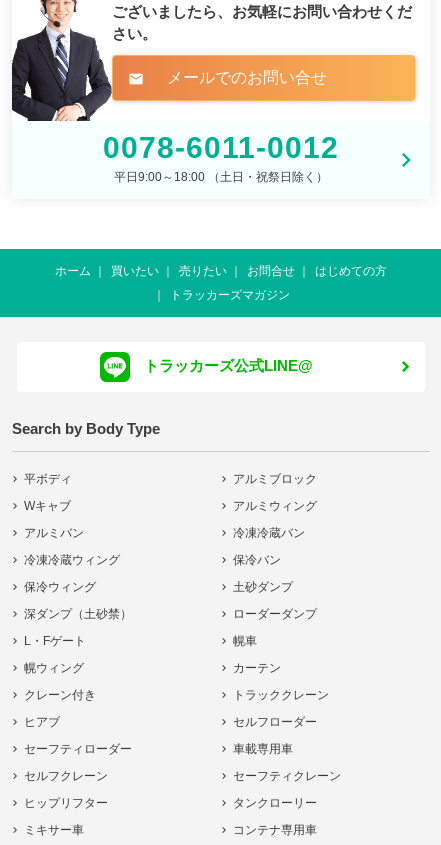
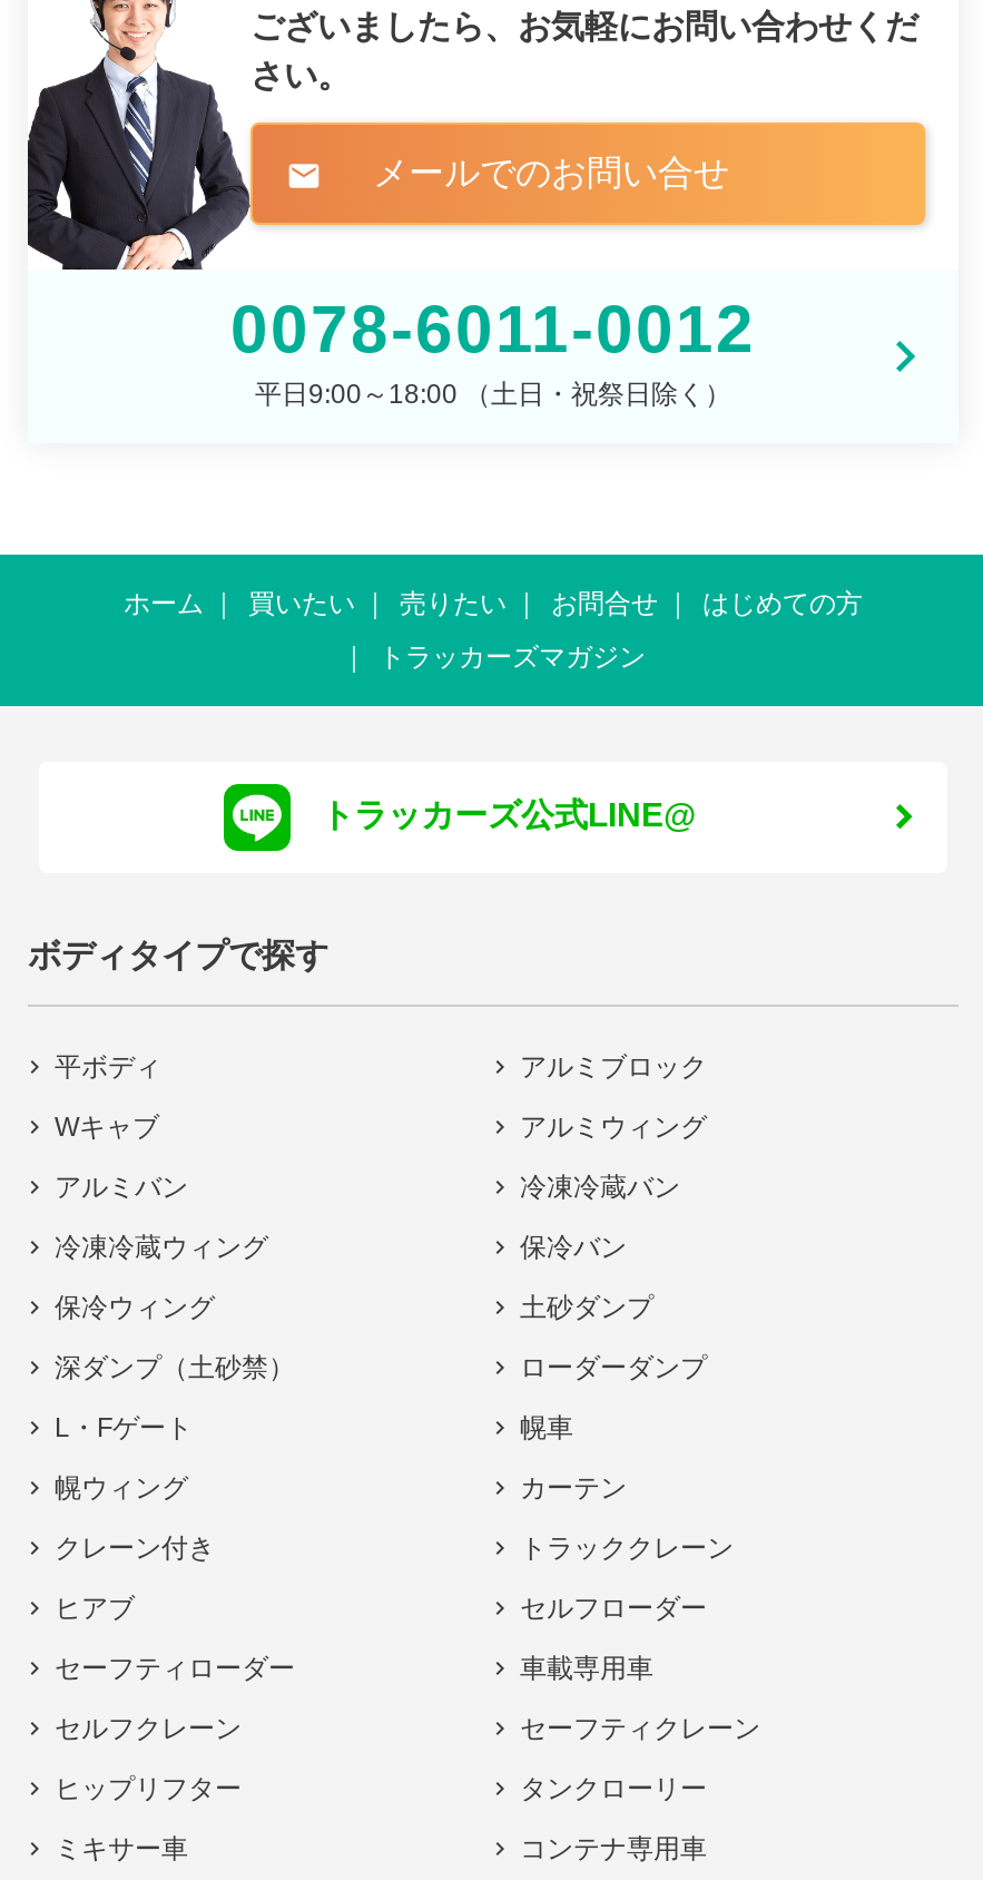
[12,420,160,437] Search by Body Type -> [28,936,328,974] ボディタイプで探す

